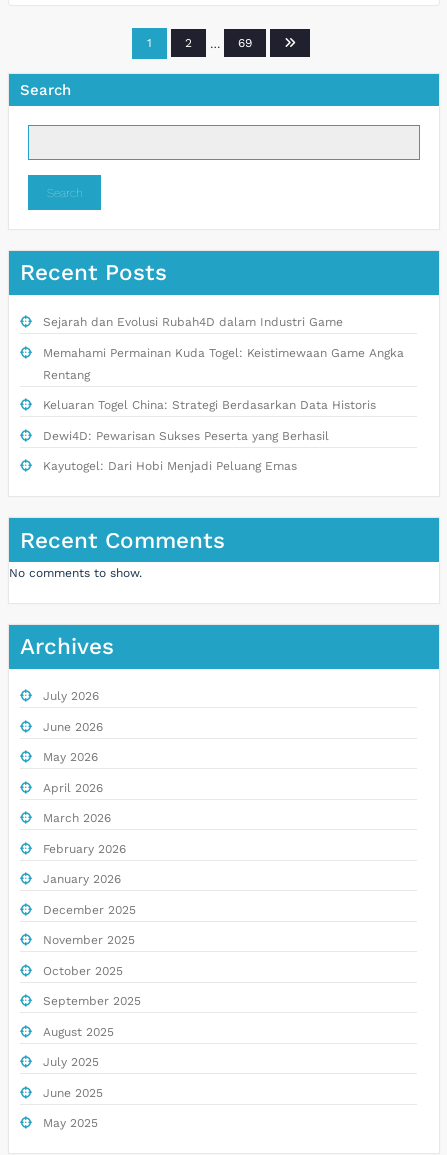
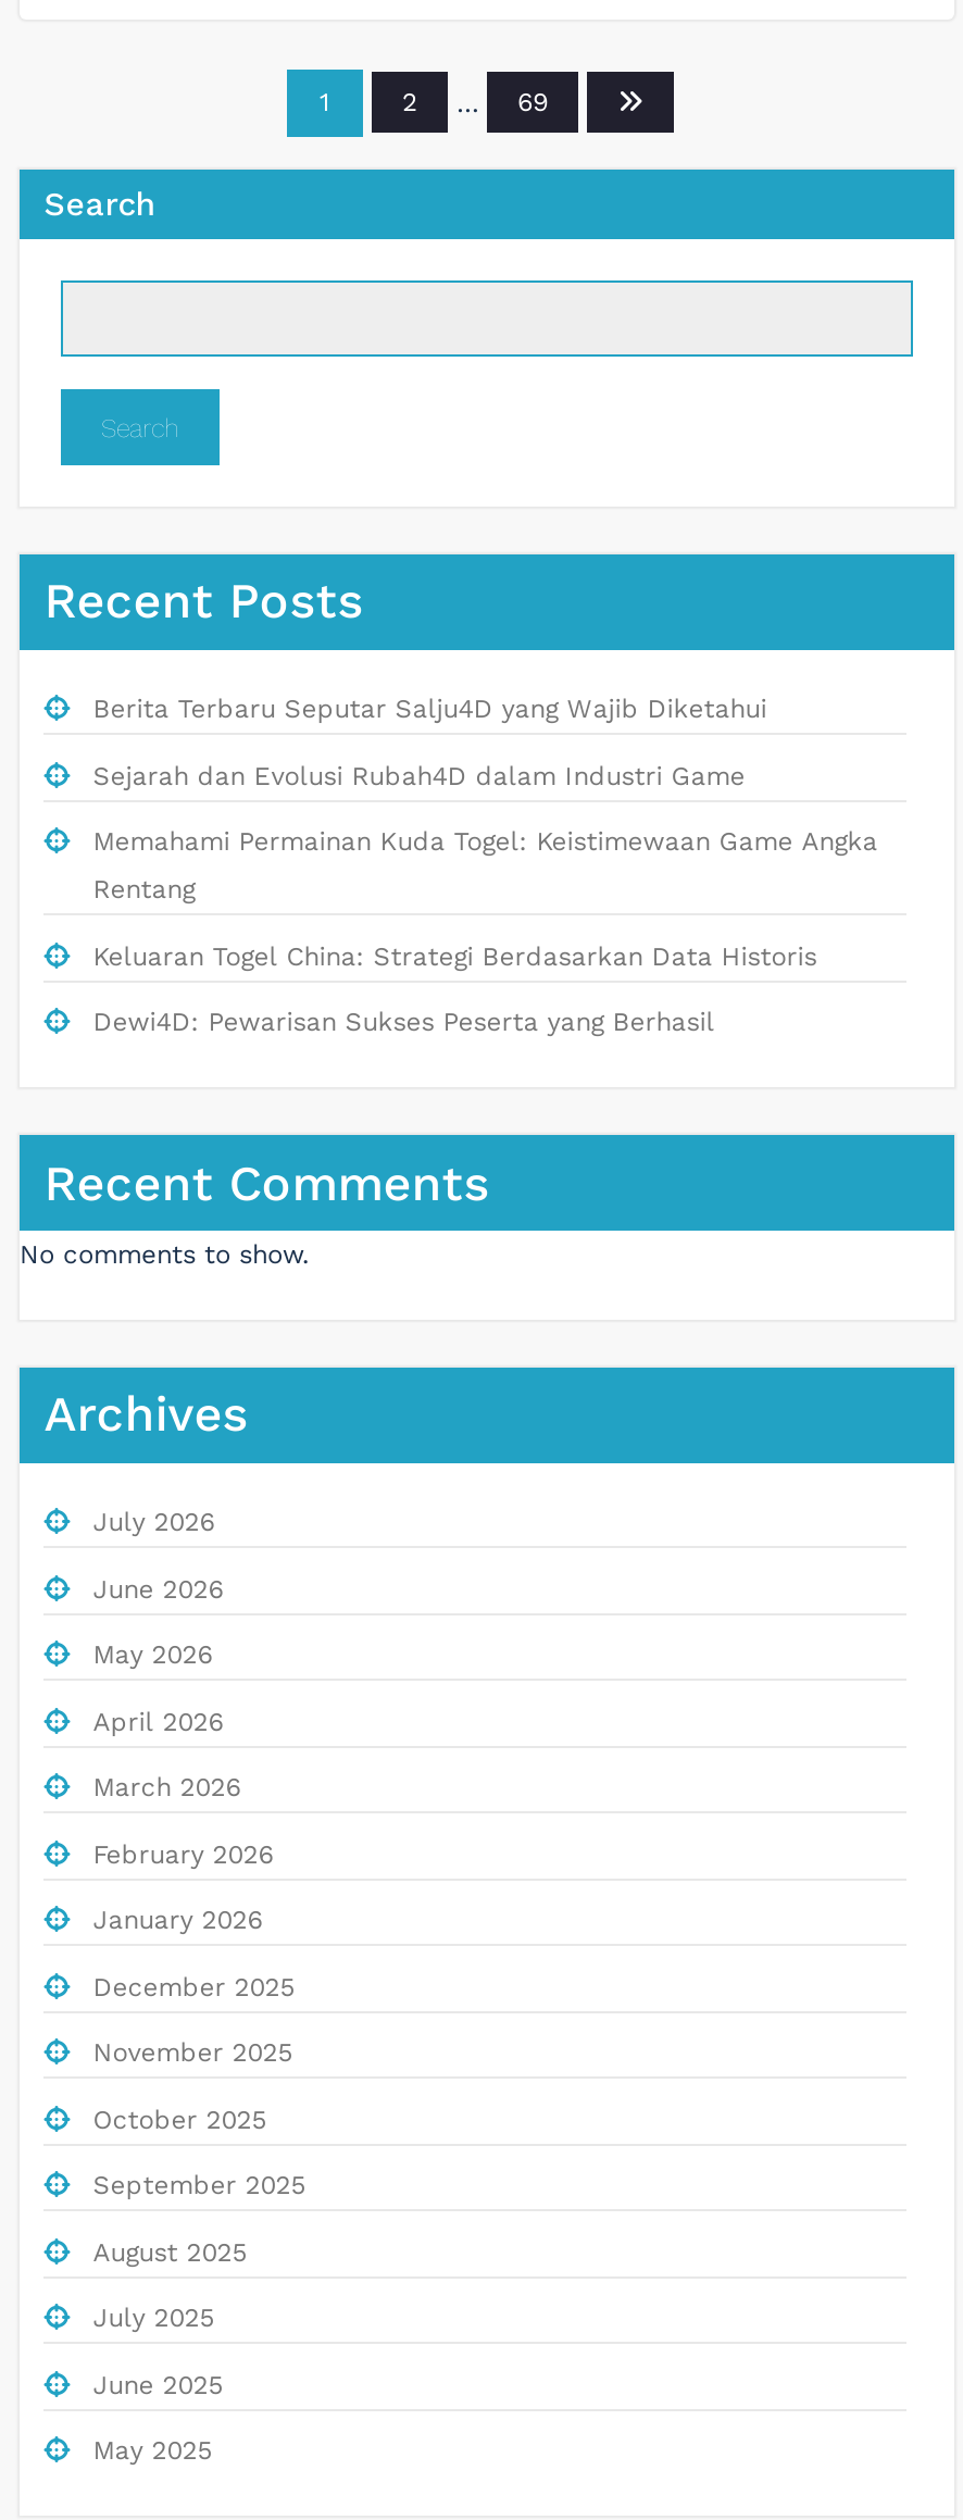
none -> [93,694,767,724] Berita Terbaru Seputar Salju4D yang Wajib Diketahui
moved [43,315,404,443] -> [93,760,878,1038]: Sejarah dan Evolusi Rubah4D dalam Industri Game | Memahami Permainan Kuda Togel: Keistimewaan Game Angka | Rentang | Keluaran Togel China: Strategi Berdasarkan Data Historis | Dewi4D: Pewarisan Sukses Peserta yang Berhasil
[43,459,297,473] Kayutogel: Dari Hobi Menjadi Peluang Emas -> none

